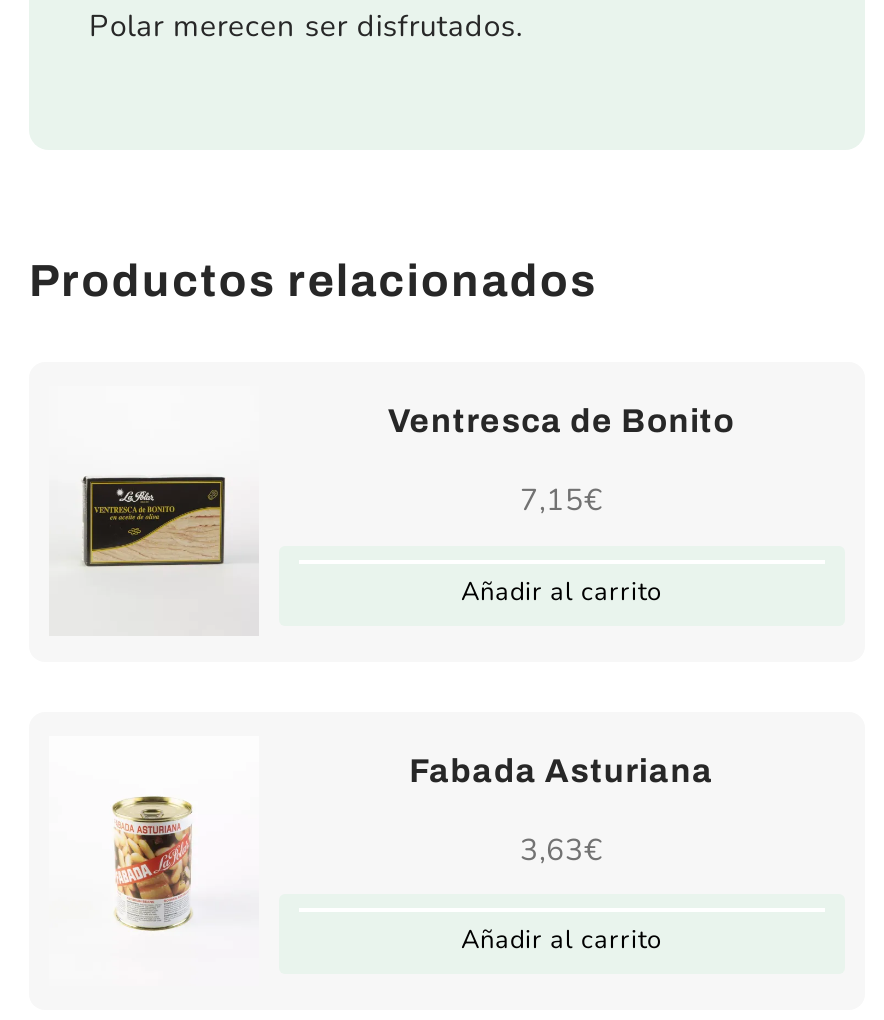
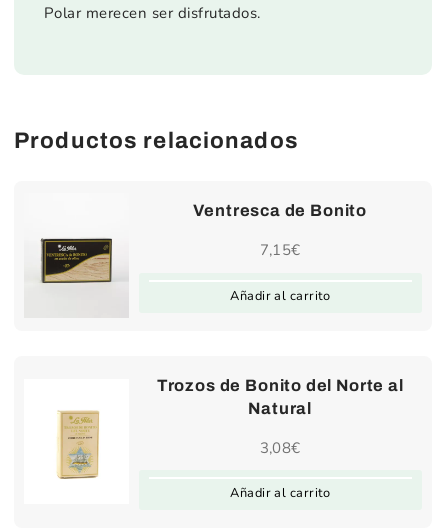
[409,753,714,787] Fabada Asturiana -> [157,376,404,416] Trozos de Bonito del Norte al | Natural
[111,794,199,934] [image] -> [57,410,100,480] [image]
[520,829,603,869] 3,63€ -> [259,437,301,457] 3,08€

